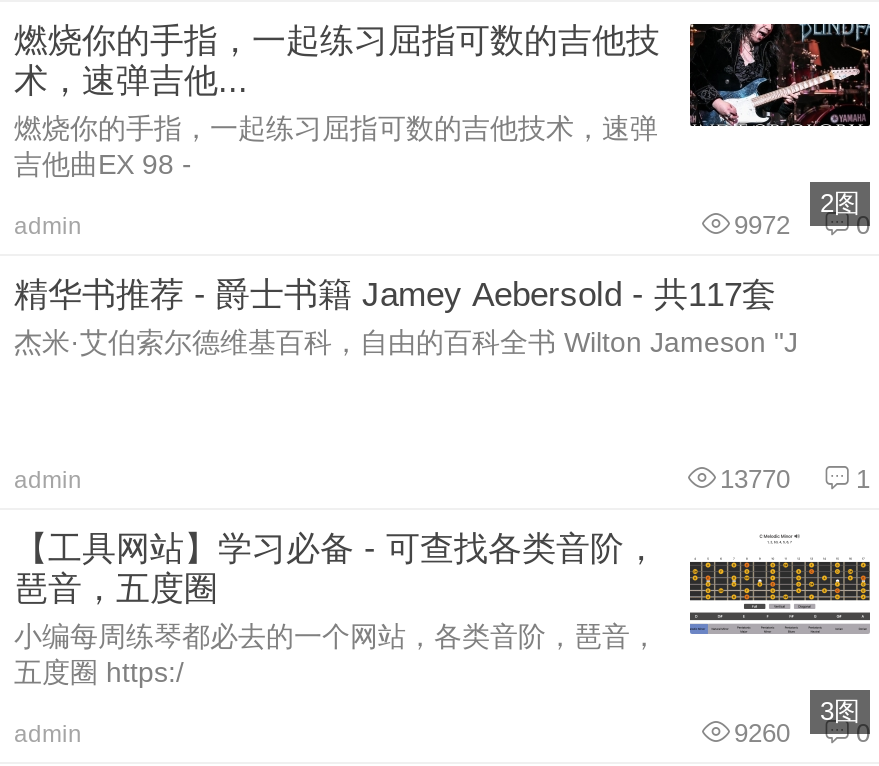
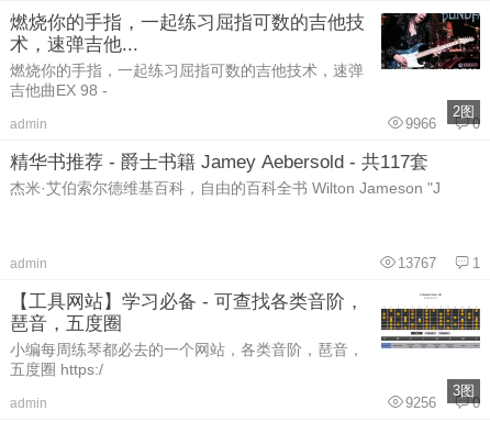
[734,210,790,240] 9972 -> [405,115,436,132] 9966
[720,464,790,494] 13770 -> [398,255,436,271] 13767
[734,718,790,748] 9260 -> [405,395,436,411] 9256

